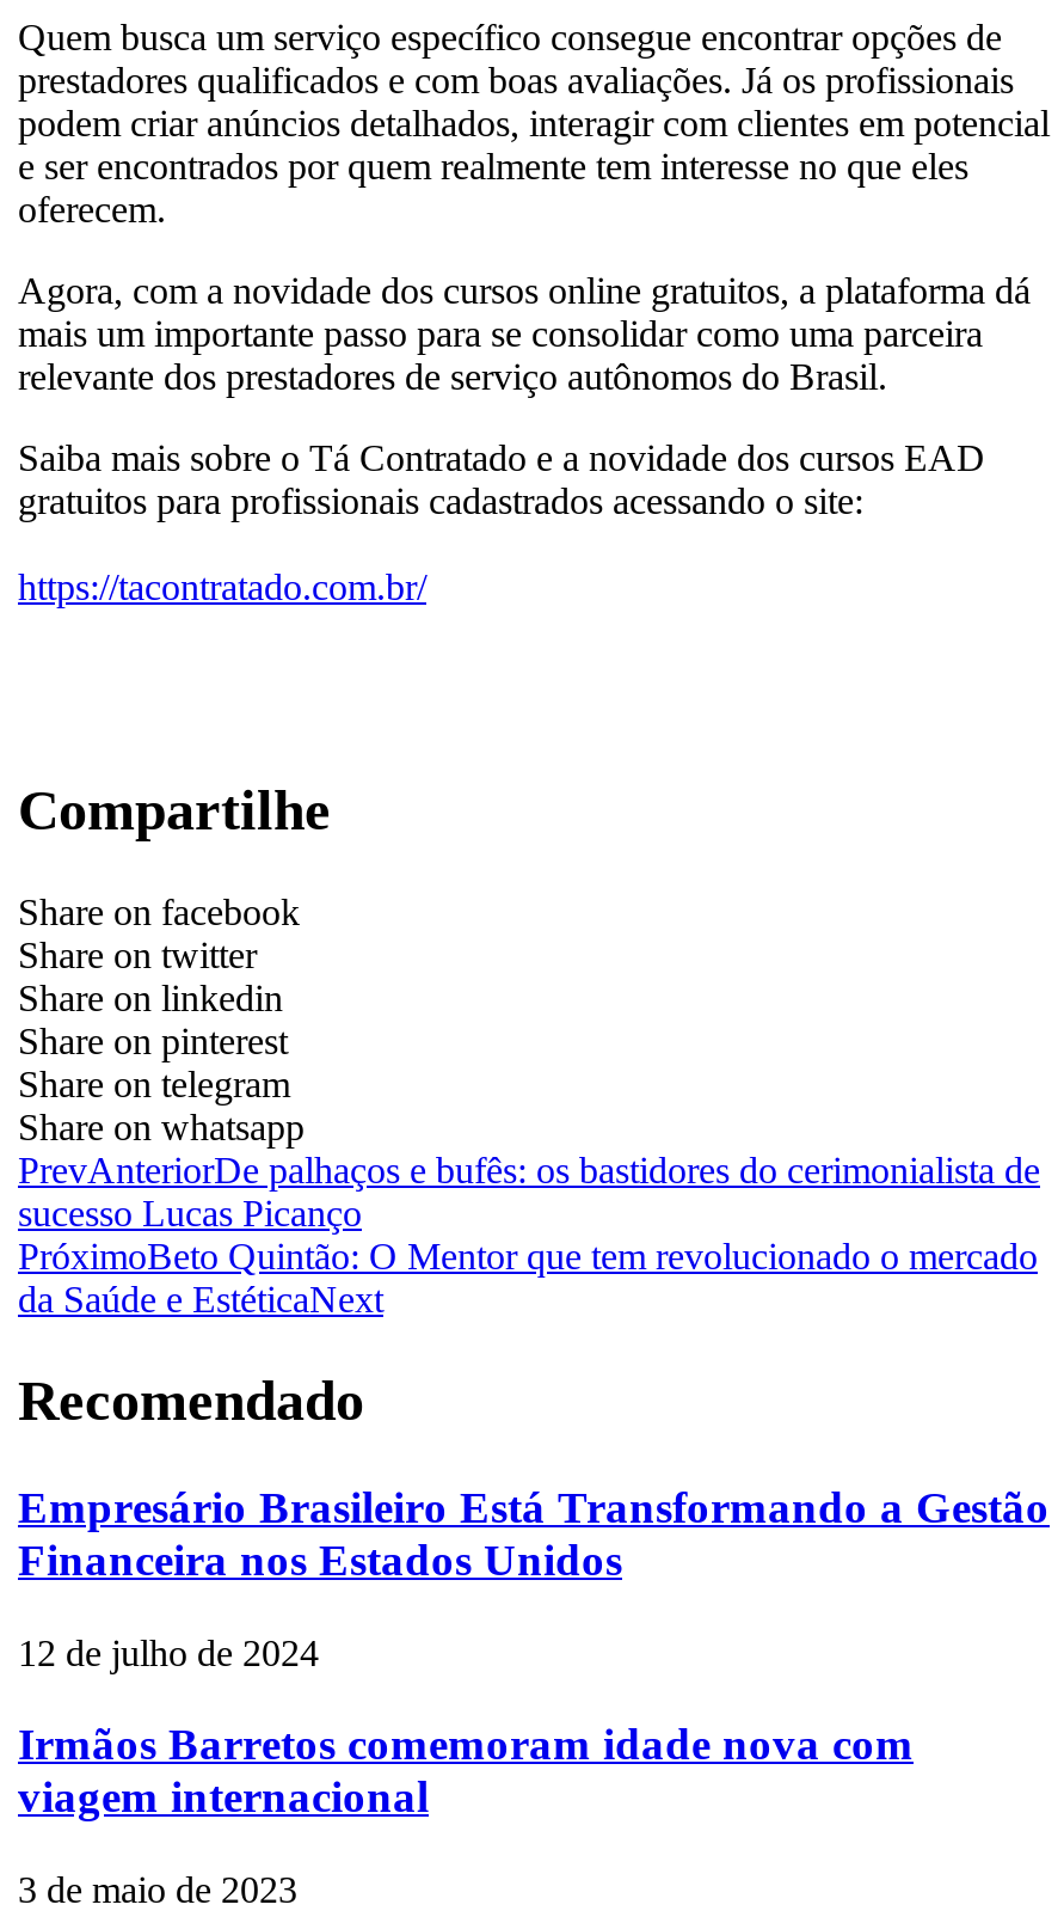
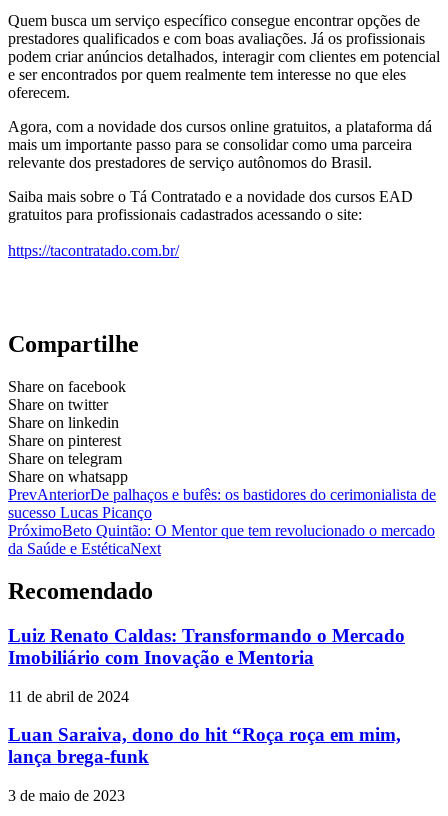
[18,1482,1050,1585] Empresário Brasileiro Está Transformando a Gestão | Financeira nos Estados Unidos -> [8,625,405,668] Luiz Renato Caldas: Transformando o Mercado | Imobiliário com Inovação e Mentoria
[18,1632,319,1672] 12 de julho de 2024 -> [8,688,129,705] 11 de abril de 2024
[18,1720,914,1822] Irmãos Barretos comemoram idade nova com | viagem internacional -> [8,724,401,767] Luan Saraiva, dono do hit “Roça roça em mim, | lança brega-funk

